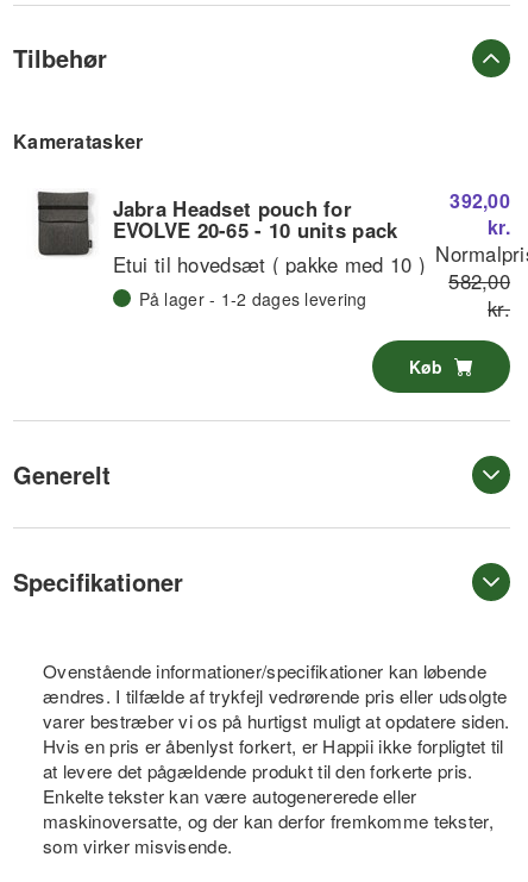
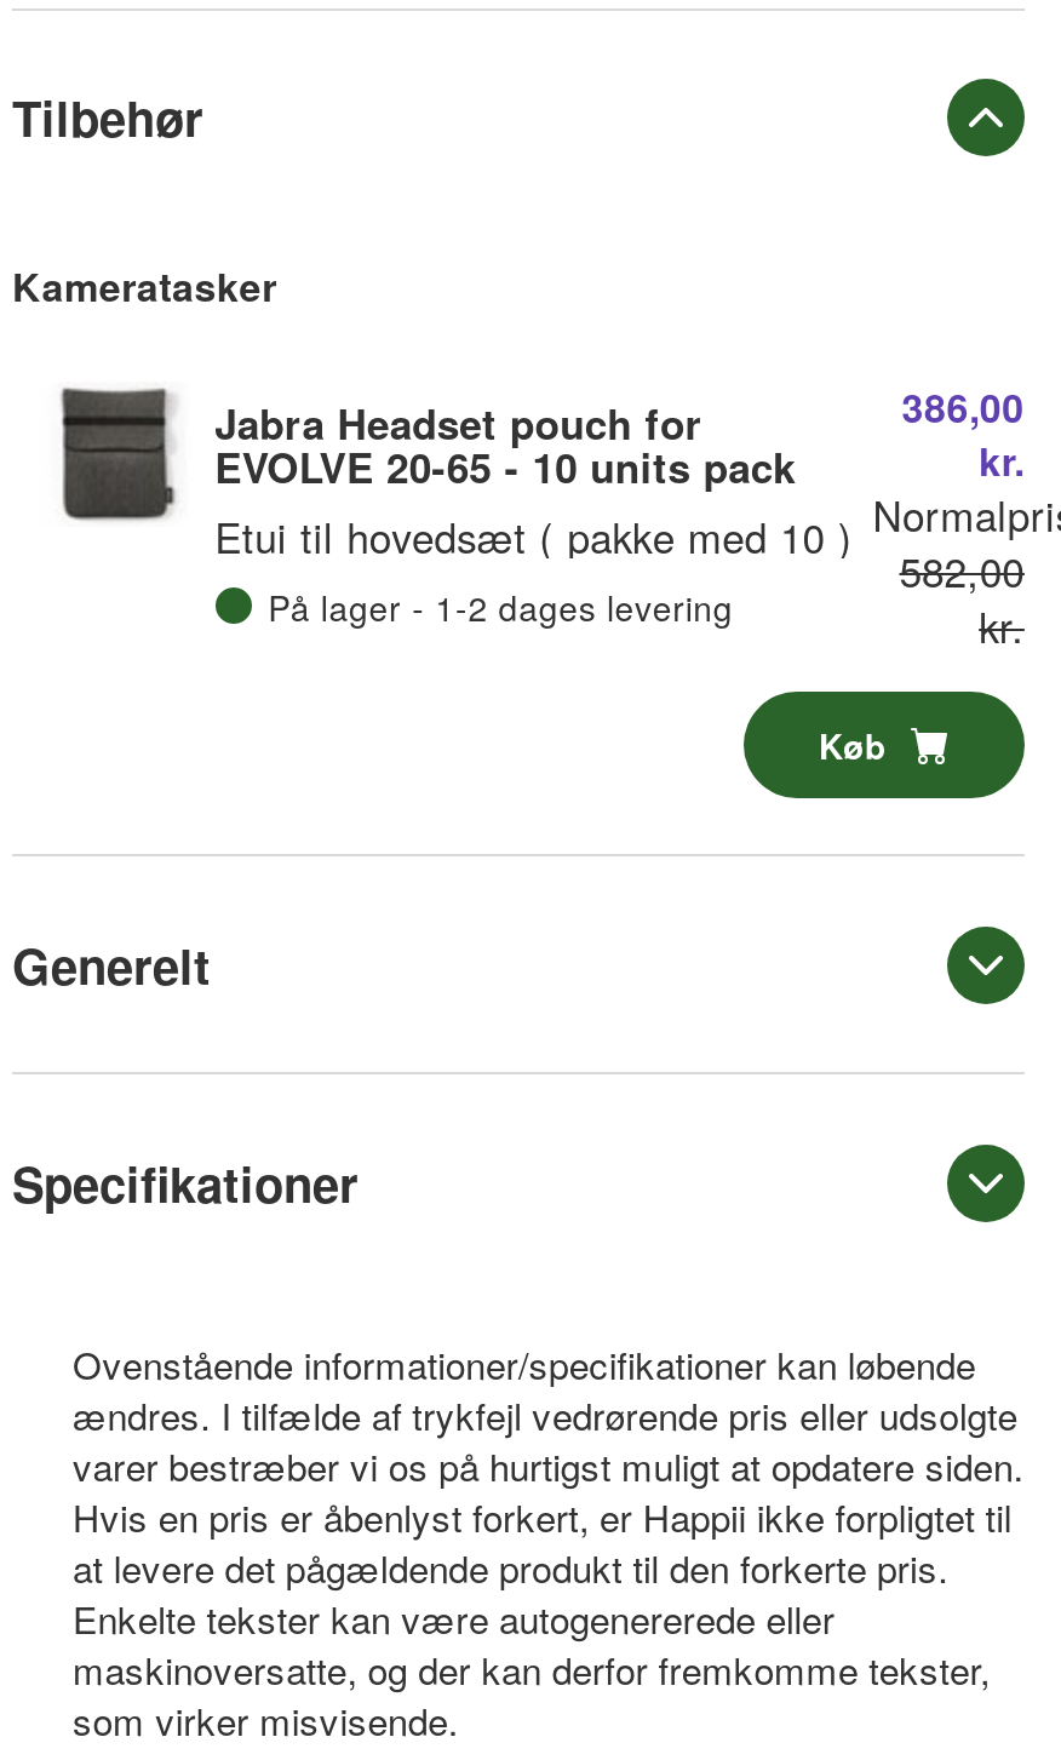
[450,187,510,214] 392,00 -> [902,378,1024,434] 386,00

